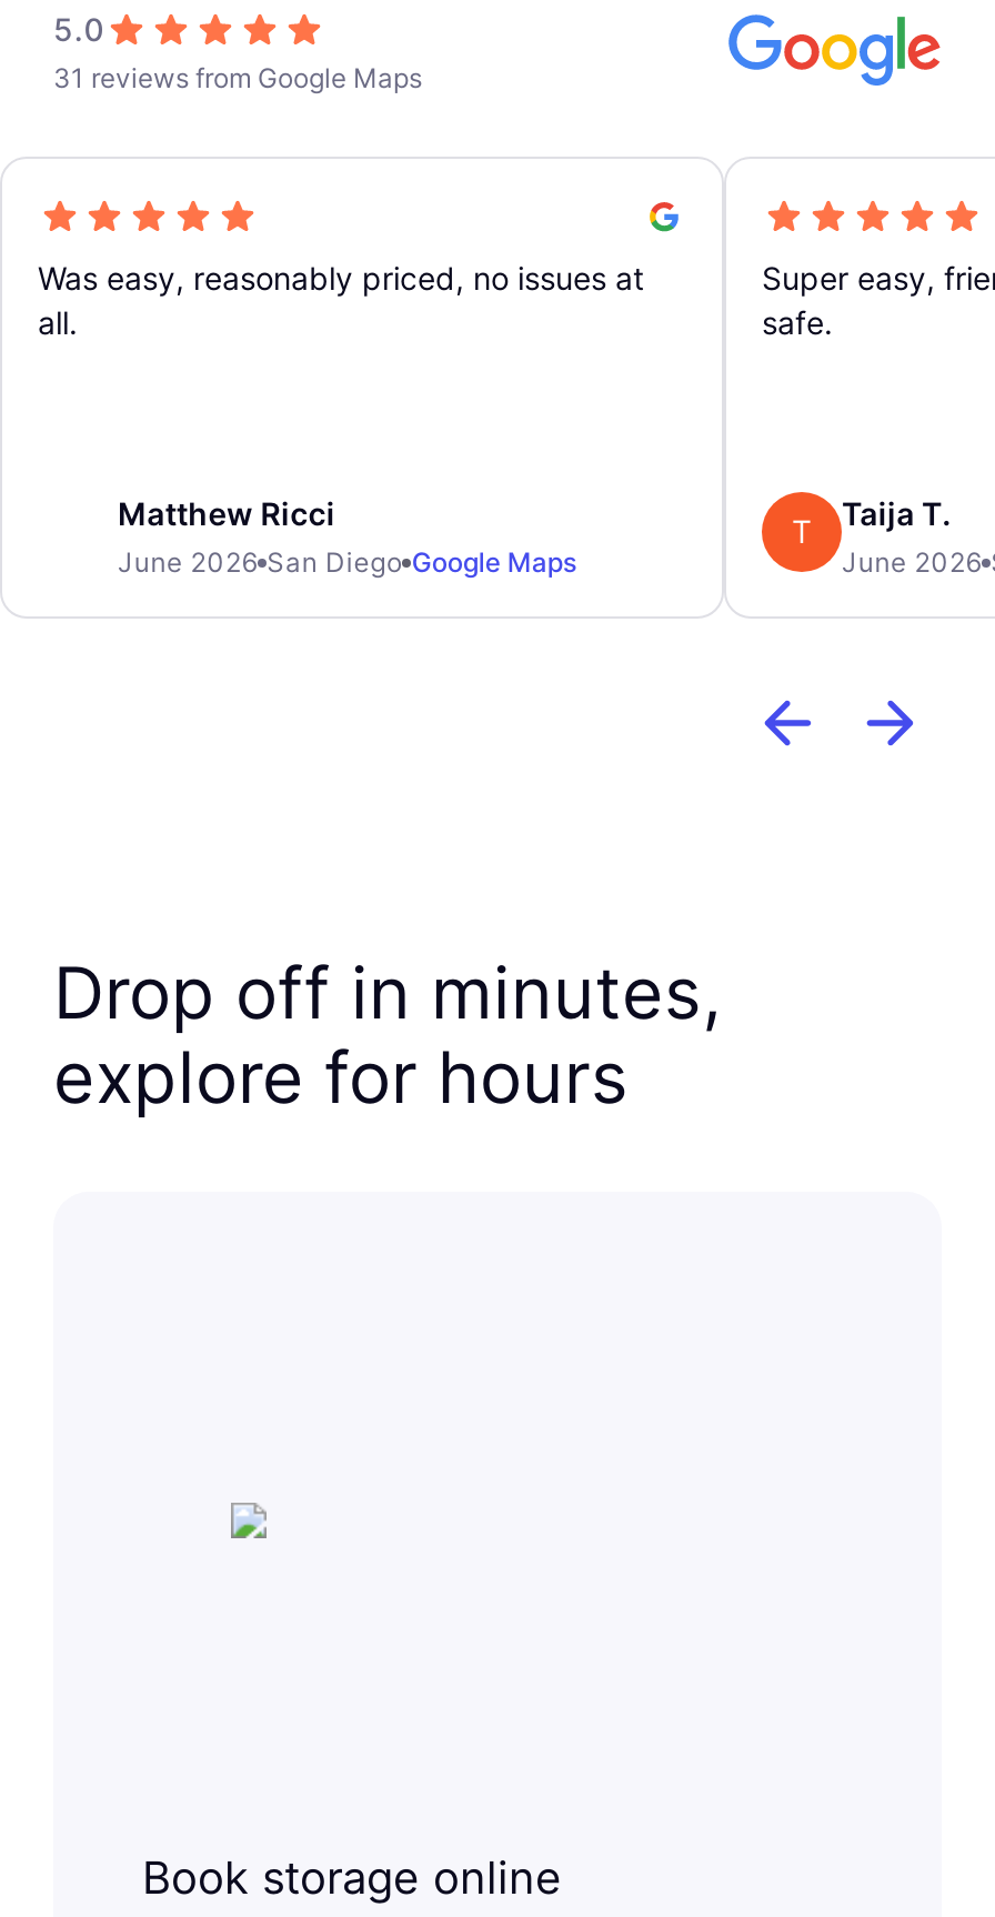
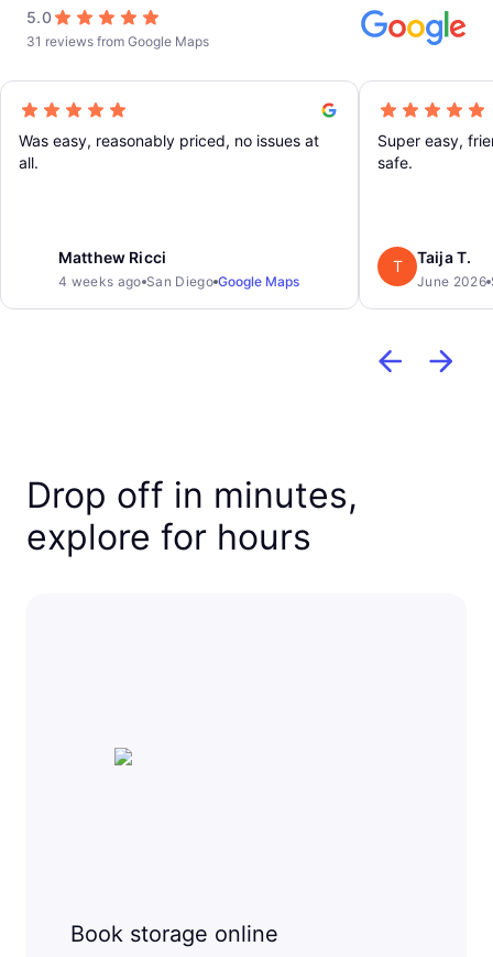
[118,545,576,579] June 2026 San Diego Google Maps -> [58,273,299,290] 4 weeks ago San Diego Google Maps

